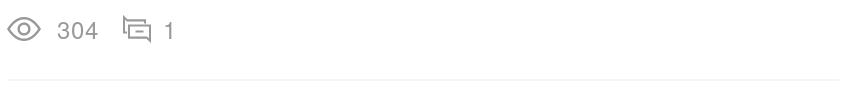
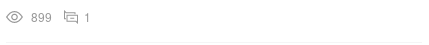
[57,11,177,45] 304 1 -> [31,8,91,25] 899 1

